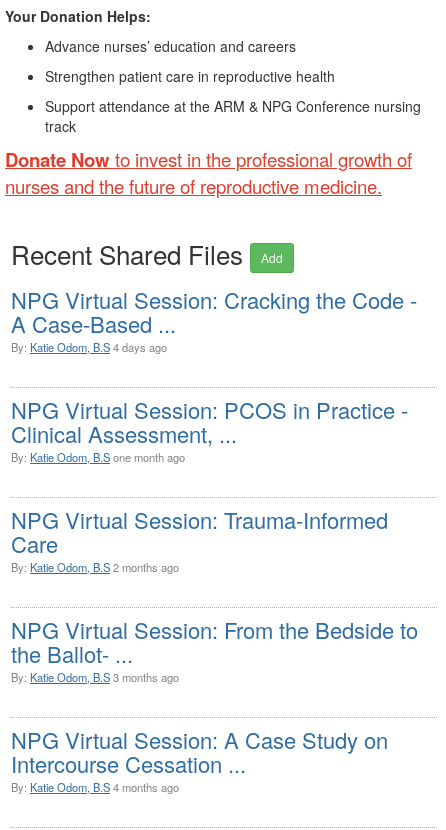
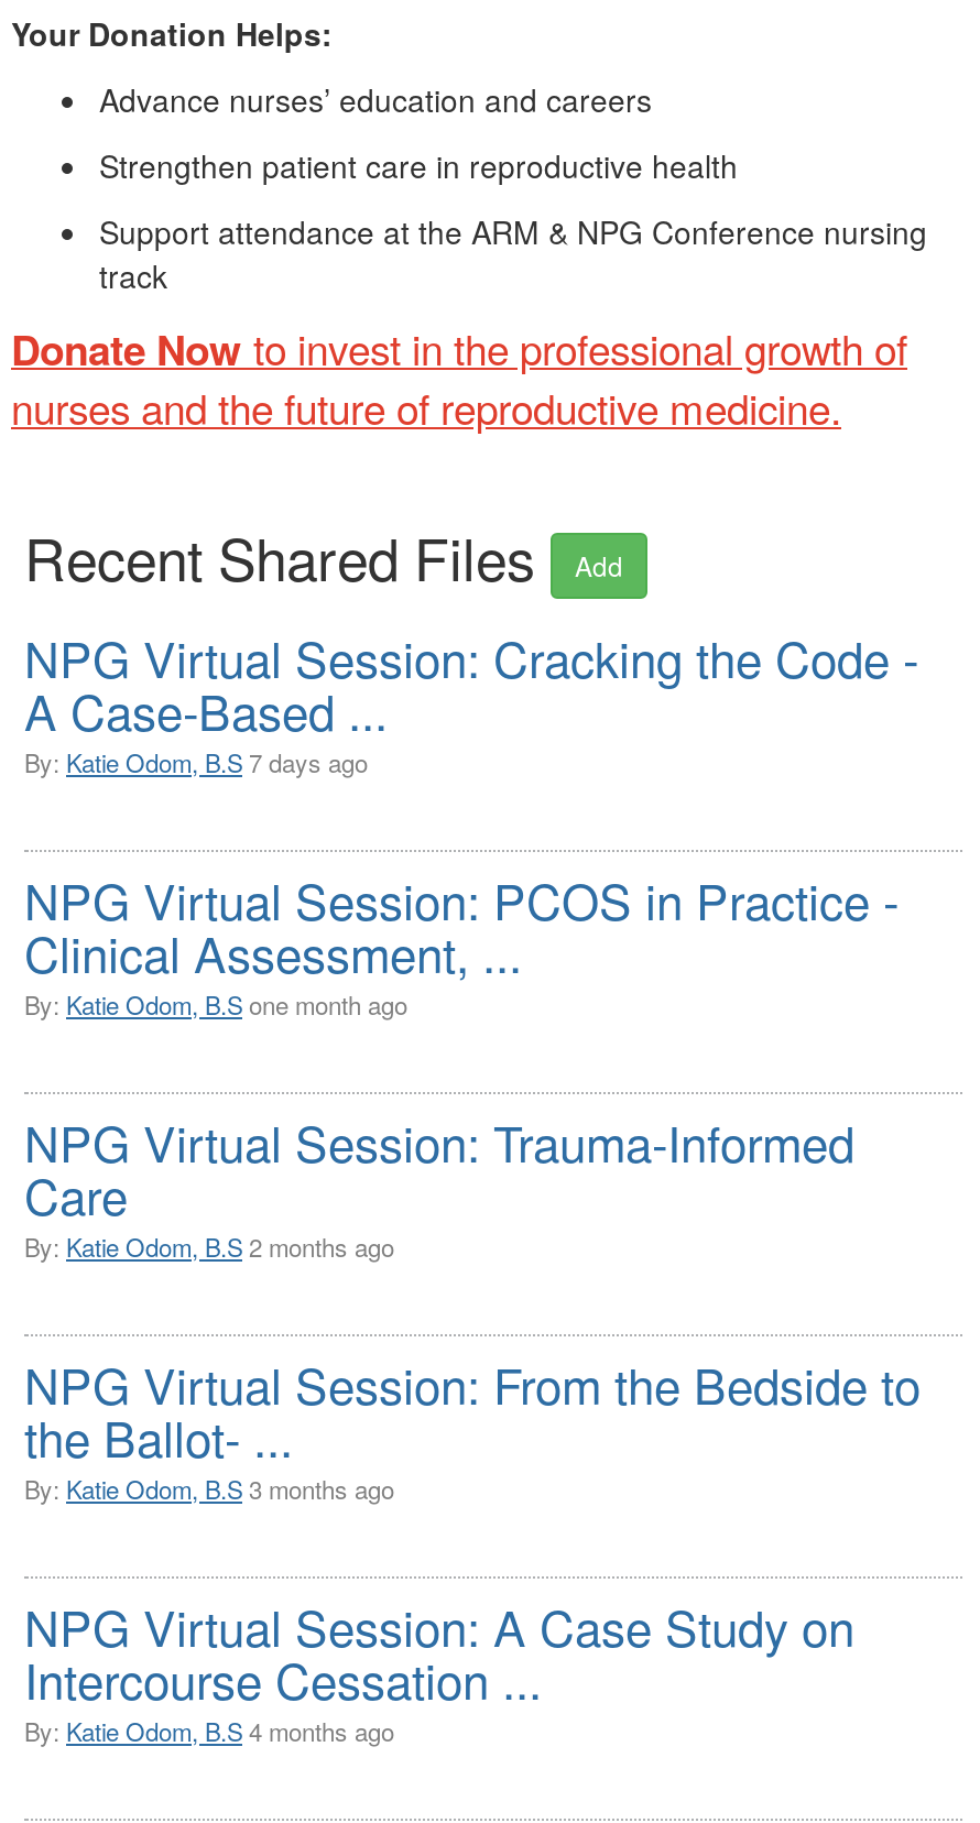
[11,339,167,355] By: Katie Odom, B.S 4 days ago -> [24,745,368,780] By: Katie Odom, B.S 7 days ago

